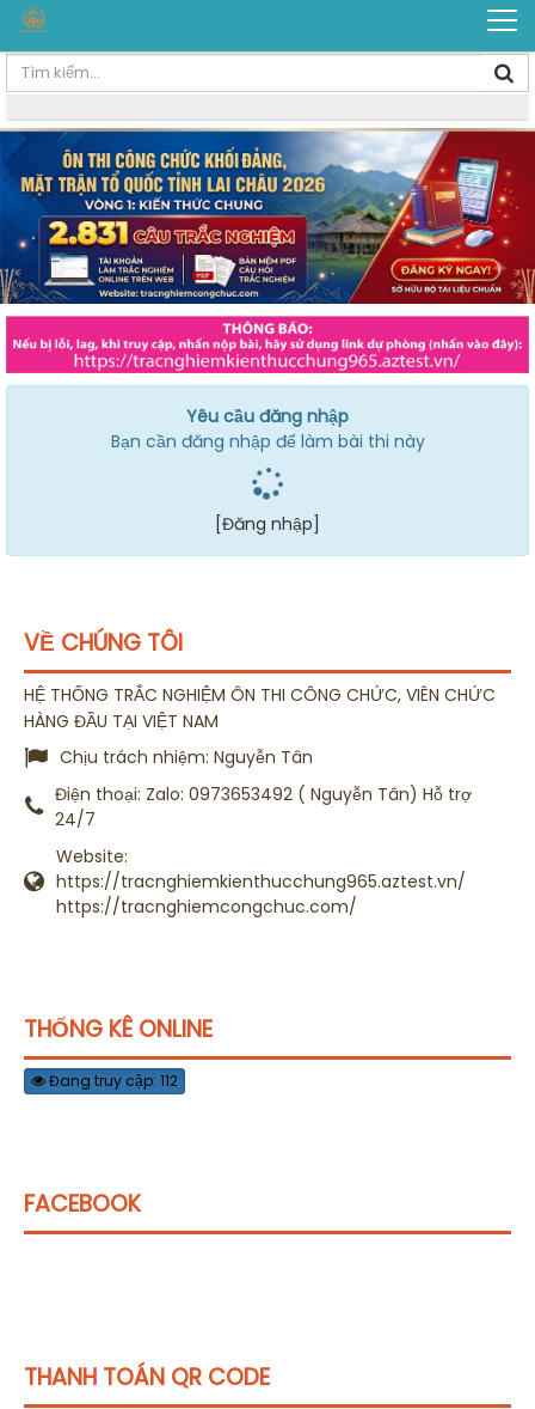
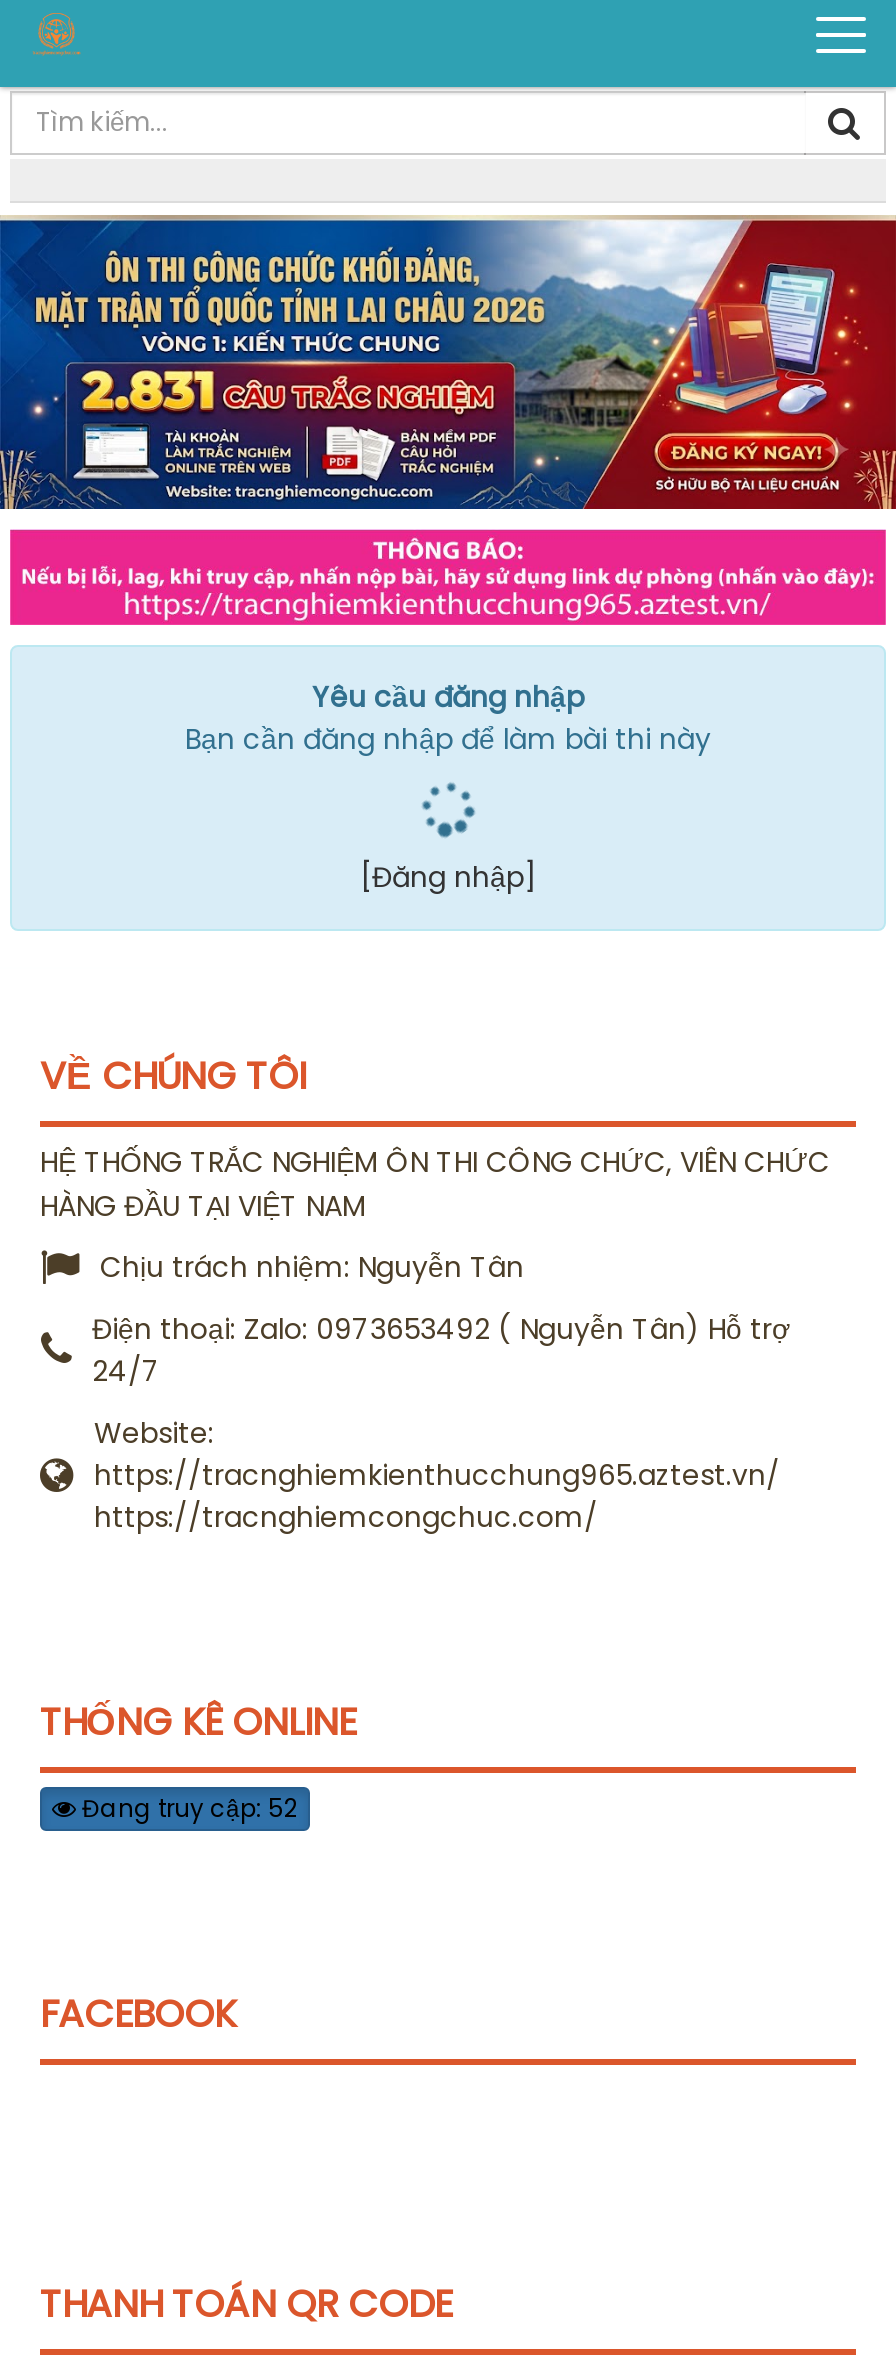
[45,1071,178,1091] Đang truy cập: 112 -> [76,1791,298,1825] Đang truy cập: 52

